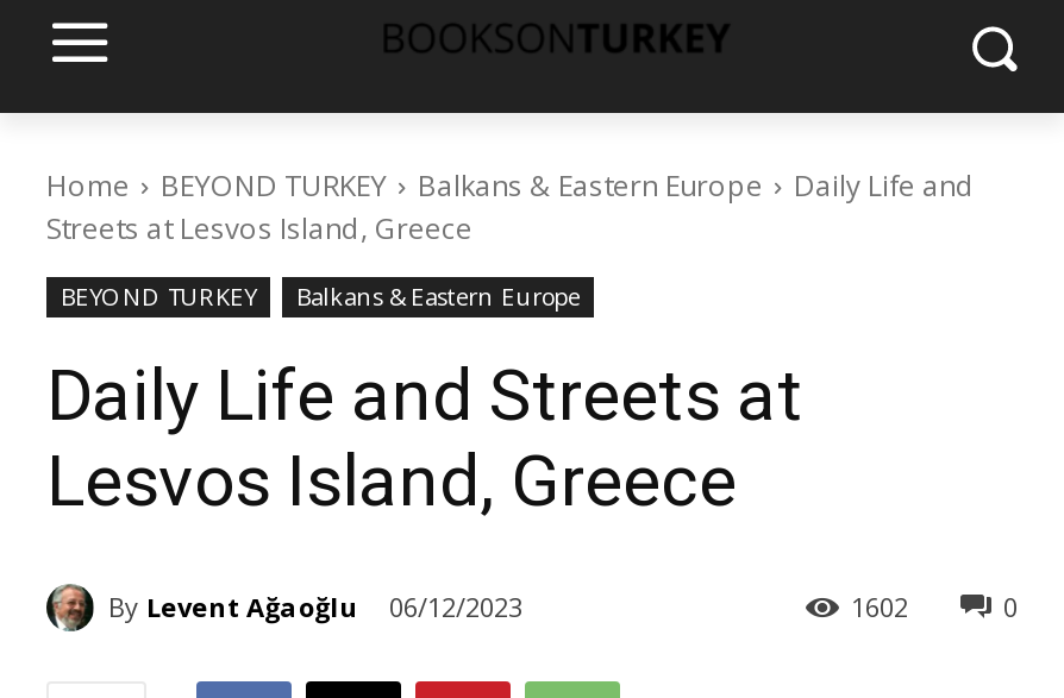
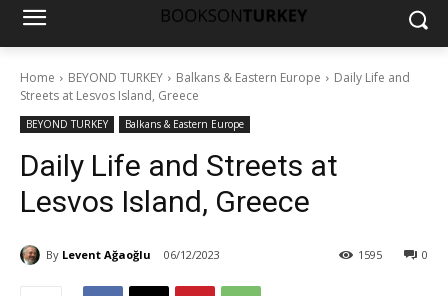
[851,589,908,625] 1602 -> [358,247,382,262] 1595

